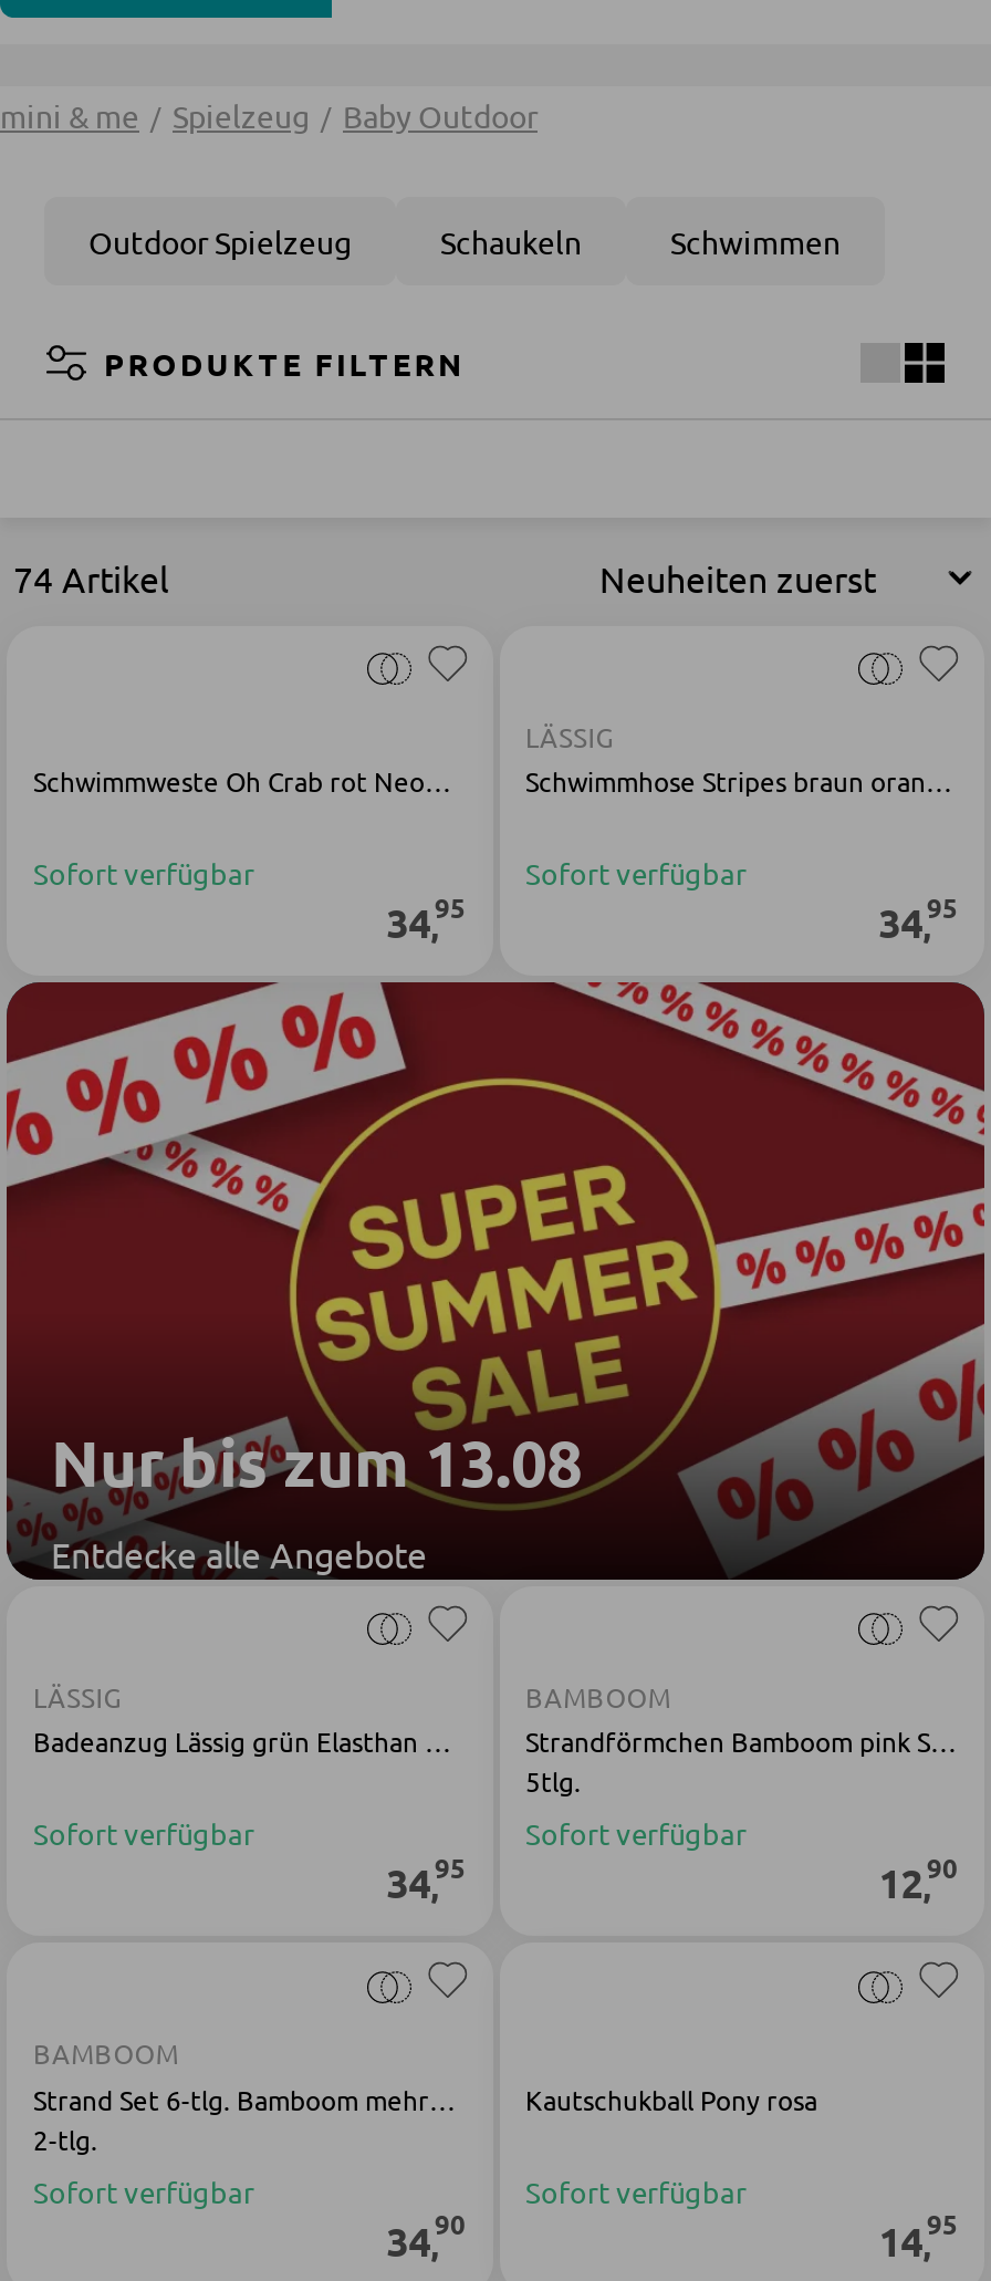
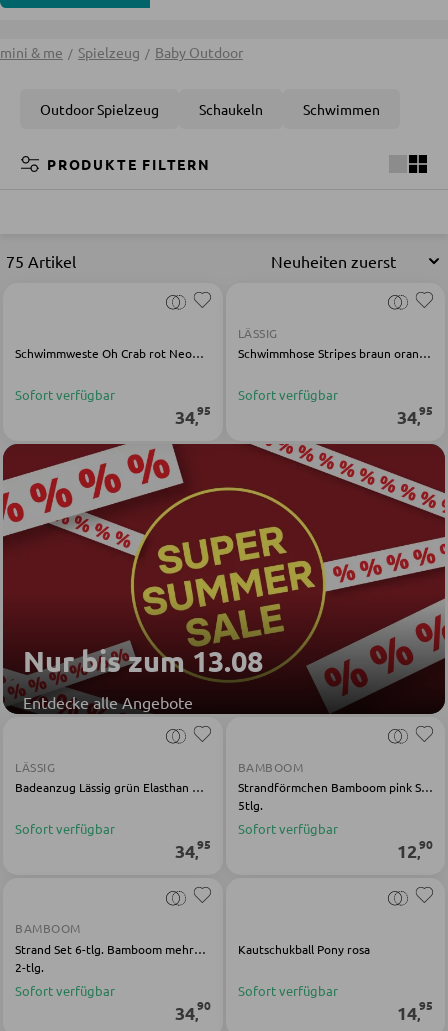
[13,555,168,600] 74 Artikel -> [6,251,76,271] 75 Artikel

